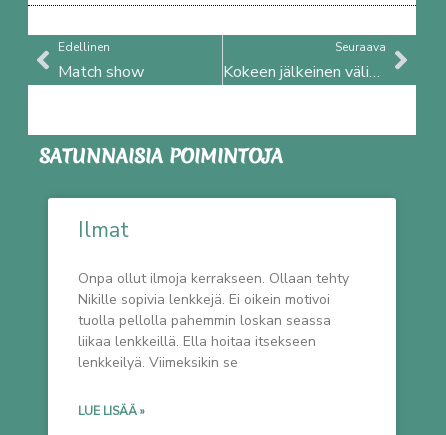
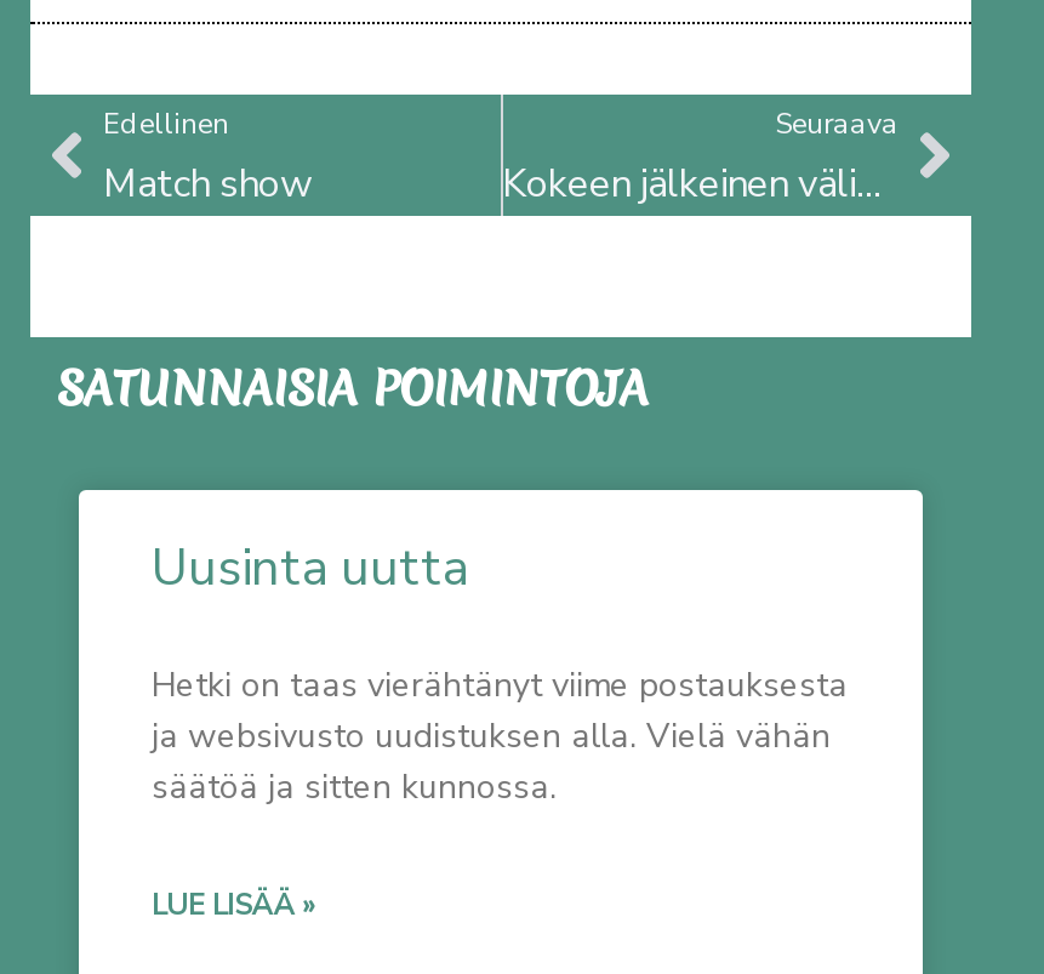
[78,216,129,244] Ilmat -> [152,535,469,603] Uusinta uutta
[78,269,349,372] Onpa ollut ilmoja kerrakseen. Ollaan tehty | Nikille sopivia lenkkejä. Ei oikein motivoi | tuolla pellolla pahemmin loskan seassa | liikaa lenkkeillä. Ella hoitaa itsekseen | lenkkeilyä. Viimeksikin se -> [152,663,848,811] Hetki on taas vierähtänyt viime postauksesta | ja websivusto uudistuksen alla. Vielä vähän | säätöä ja sitten kunnossa.

